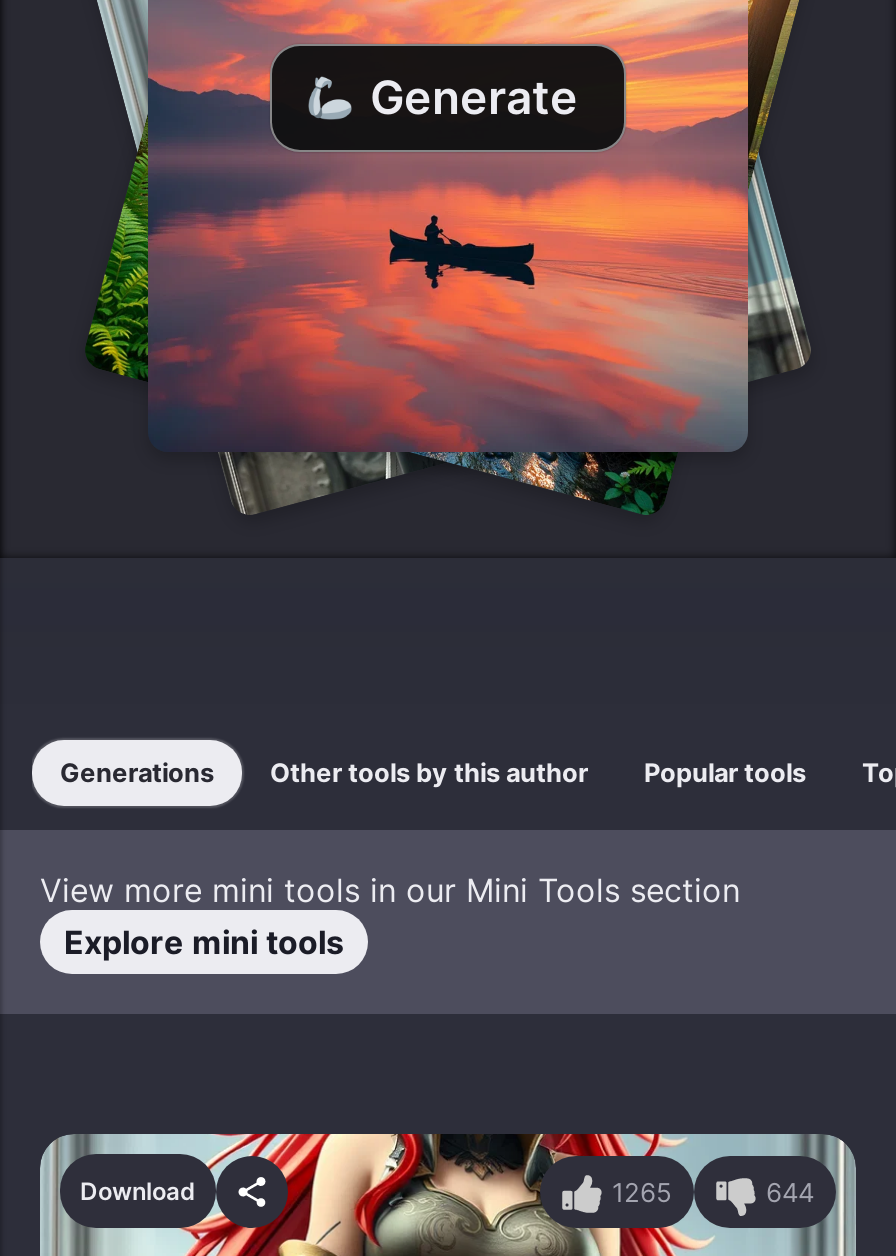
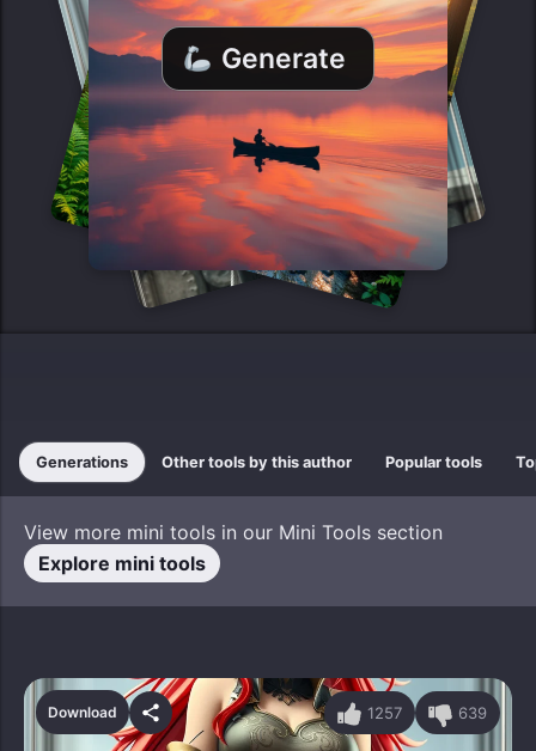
[612,1175,672,1207] 1265 -> [367,703,402,722] 1257
[766,1175,814,1207] 644 -> [458,703,487,722] 639

